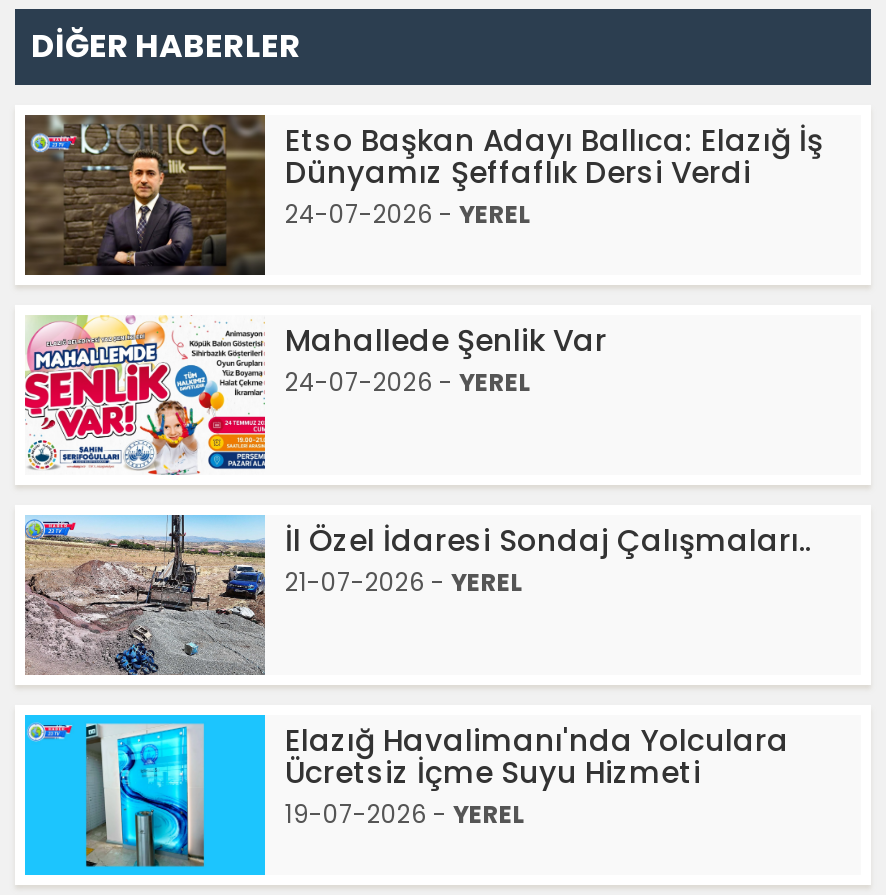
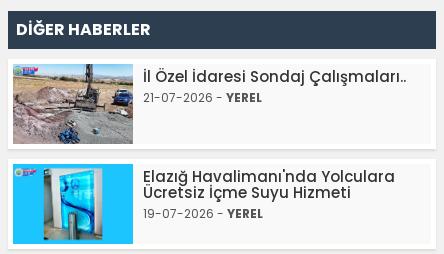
[23,113,823,399] [image] | Etso Başkan Adayı Ballıca: Elazığ İş | Dünyamız Şeffaflık Dersi Verdi | 24-07-2026 - YEREL | Mahallede Şenlik Var | 24-07-2026 - YEREL -> none
[23,313,267,477] [image] -> none

